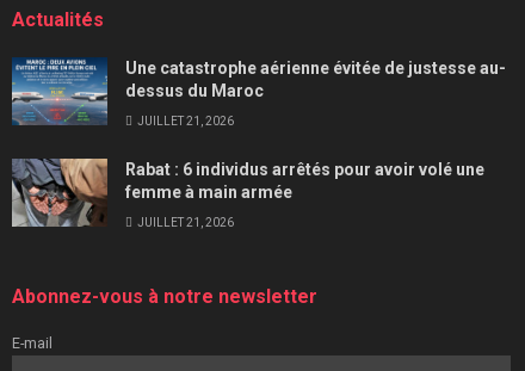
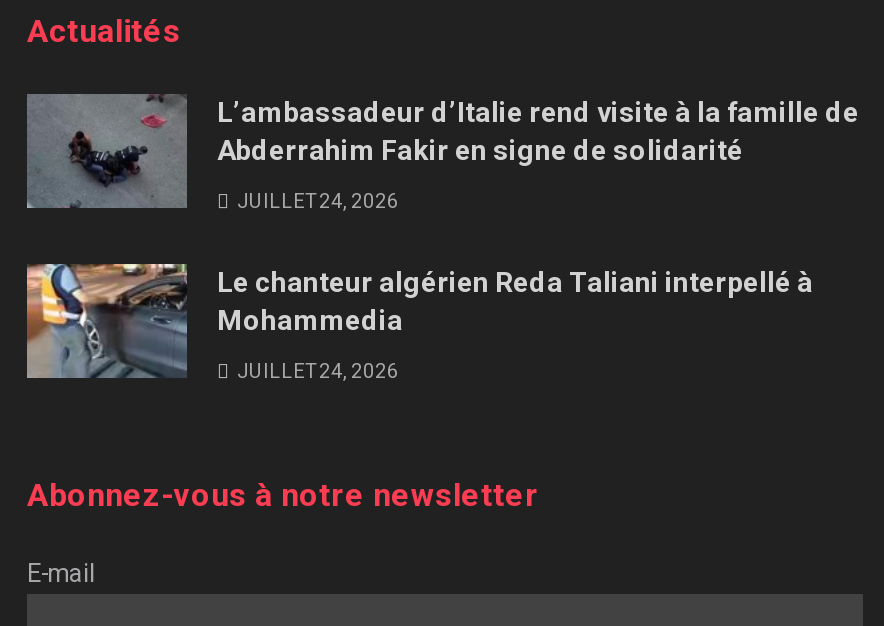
[11,57,506,125] [image] | Une catastrophe aérienne évitée de justesse au- | dessus du Maroc -> [25,92,859,210] [image] | L’ambassadeur d’Italie rend visite à la famille de | Abderrahim Fakir en signe de solidarité
[135,115,234,128] JUILLET 21, 2026 -> [233,190,399,212] JUILLET 24, 2026
[11,157,484,228] [image] | Rabat : 6 individus arrêtés pour avoir volé une | femme à main armée -> [25,262,813,378] [image] | Le chanteur algérien Reda Taliani interpellé à | Mohammedia
[135,216,234,229] JUILLET 21, 2026 -> [233,360,399,382] JUILLET 24, 2026

